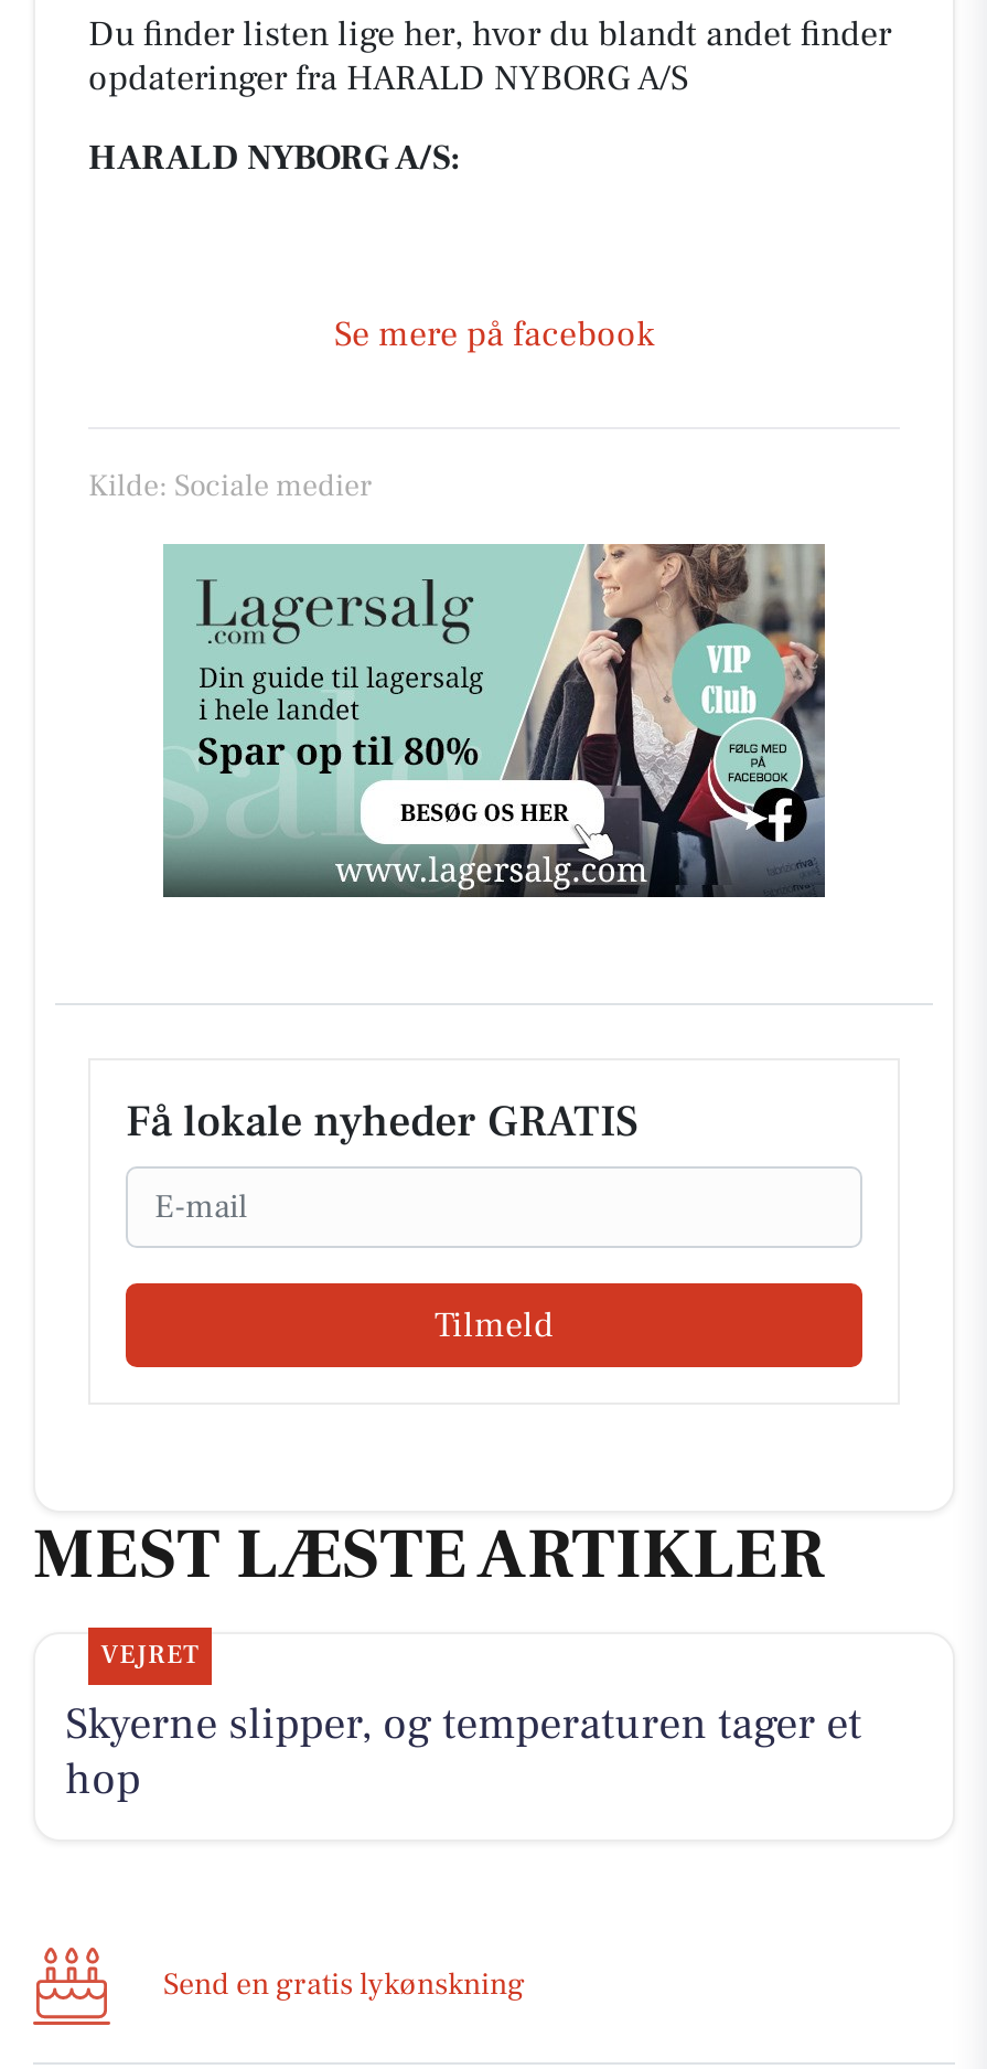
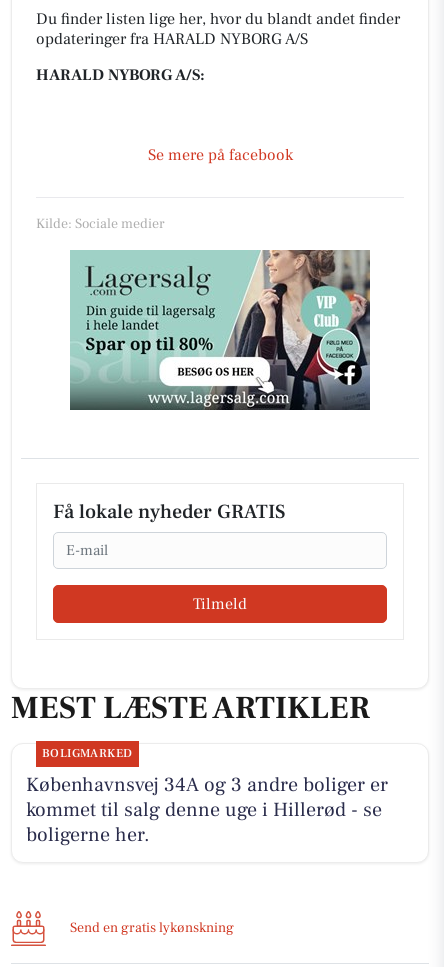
[65,1639,862,1809] VEJRET | Skyerne slipper, og temperaturen tager et | hop -> [26,746,388,848] BOLIGMARKED | Københavnsvej 34A og 3 andre boliger er | kommet til salg denne uge i Hillerød - se | boligerne her.

